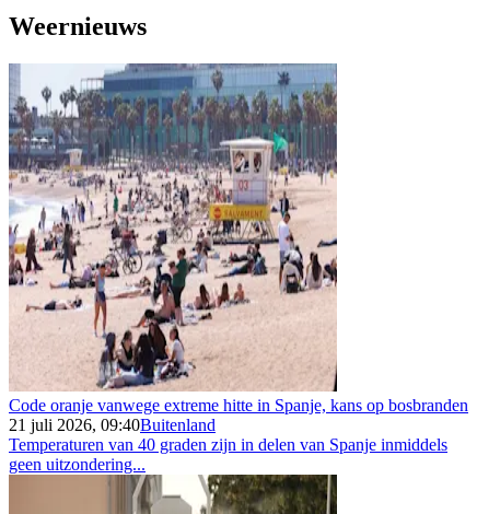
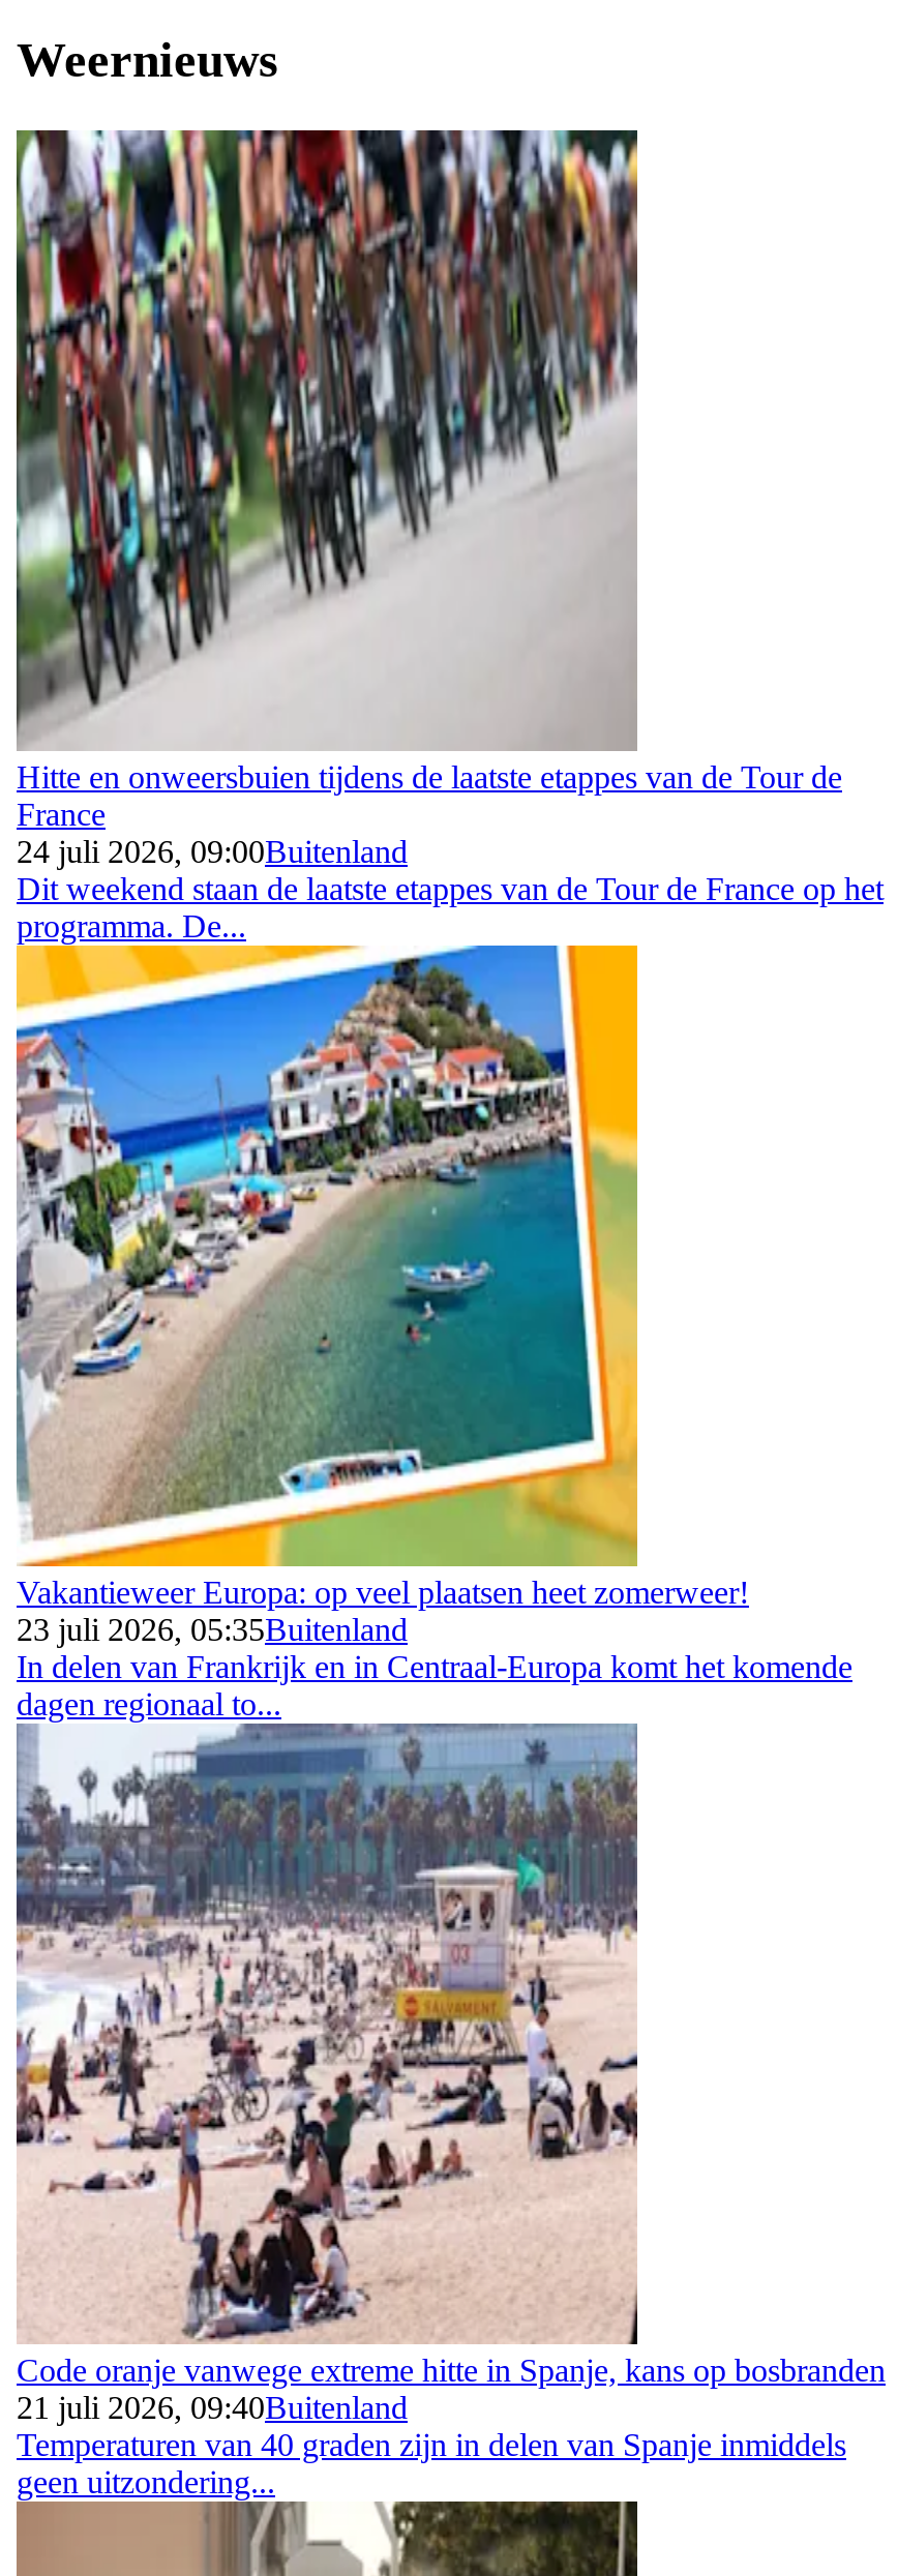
none -> [14,128,884,943] [image] | Hitte en onweersbuien tijdens de laatste etappes van de Tour de | France | 24 juli 2026, 09:00Buitenland | Dit weekend staan de laatste etappes van de Tour de France op het | programma. De...
none -> [14,943,852,1721] [image] | Vakantieweer Europa: op veel plaatsen heet zomerweer! | 23 juli 2026, 05:35Buitenland | In delen van Frankrijk en in Centraal-Europa komt het komende | dagen regionaal to...

